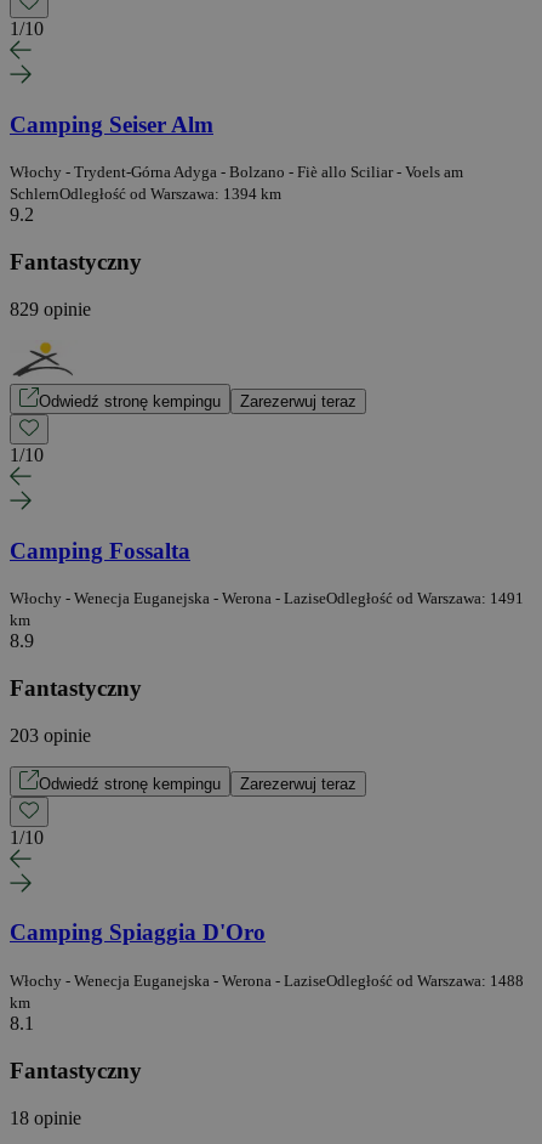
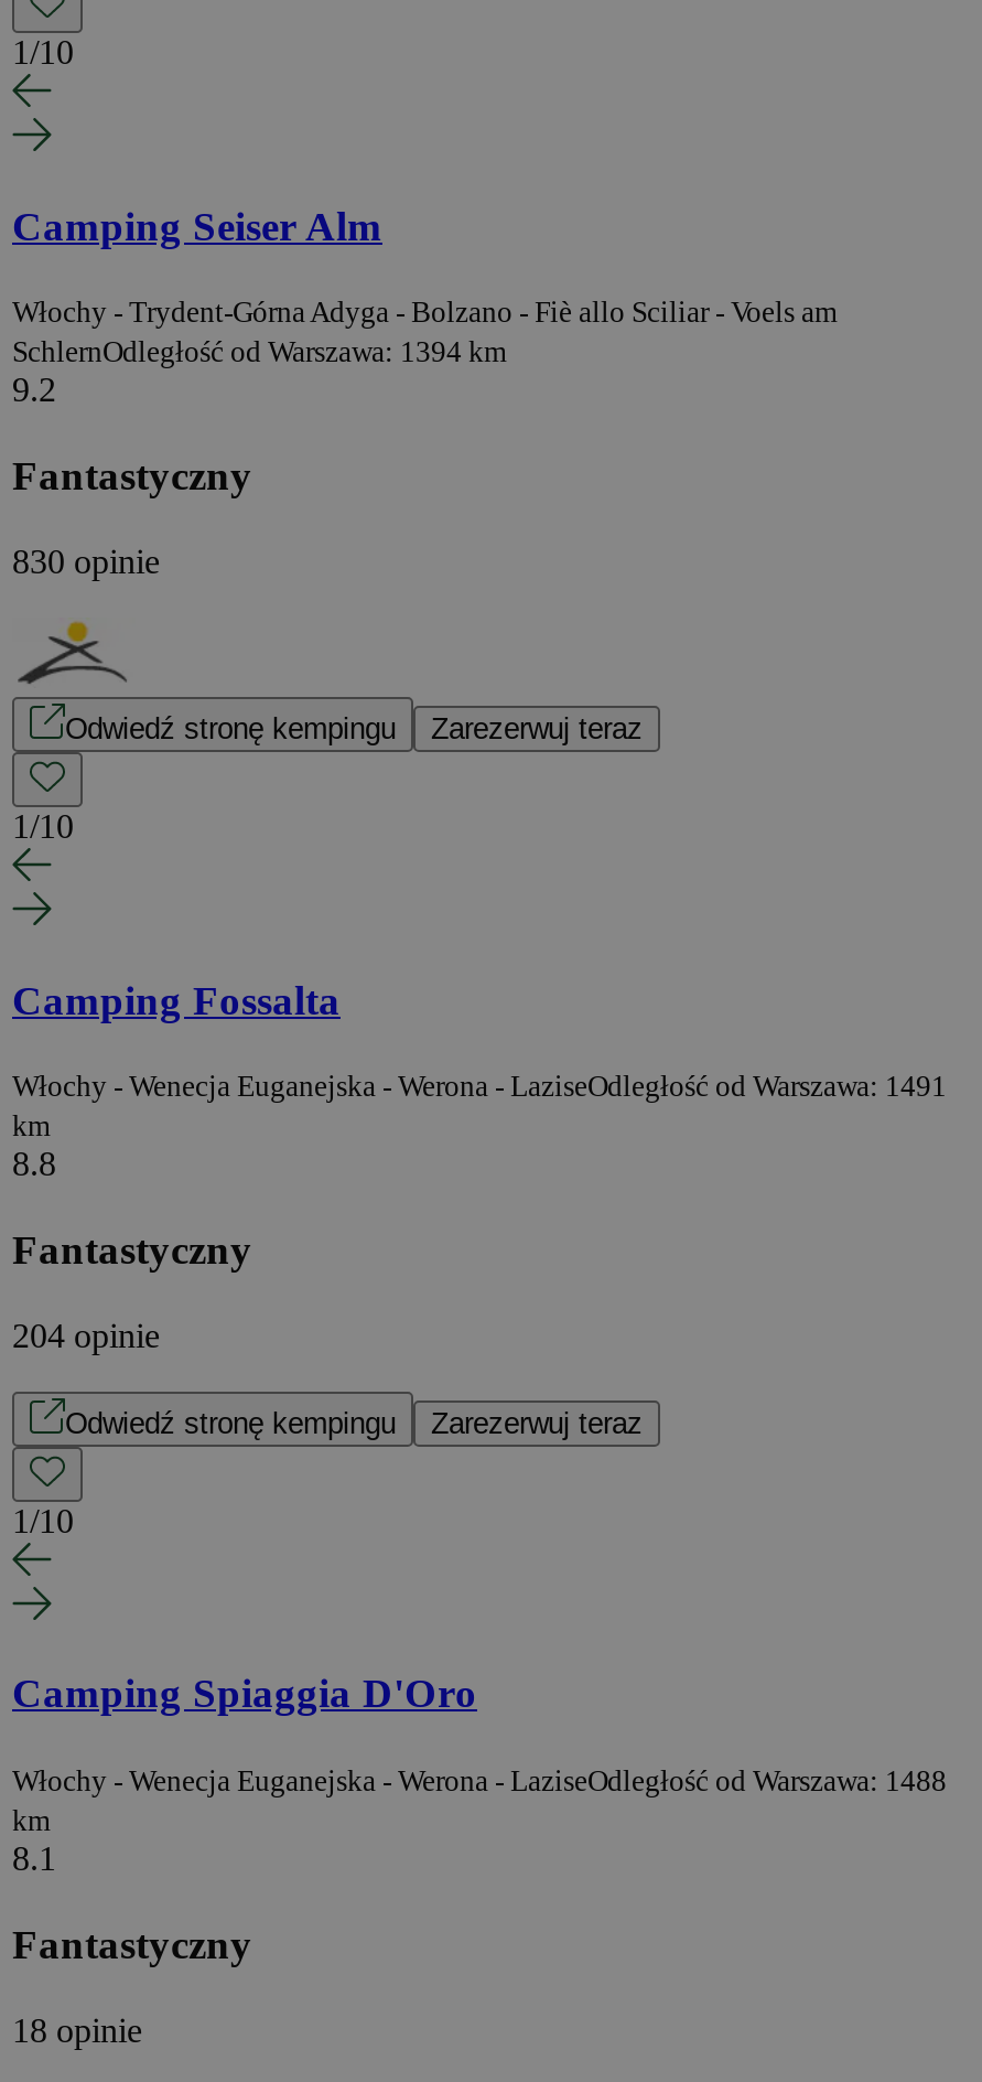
[10,299,91,319] 829 opinie -> [12,542,160,580] 830 opinie
[10,631,34,651] 8.9 -> [12,1145,56,1183] 8.8
[10,725,91,745] 203 opinie -> [12,1316,160,1354] 204 opinie

